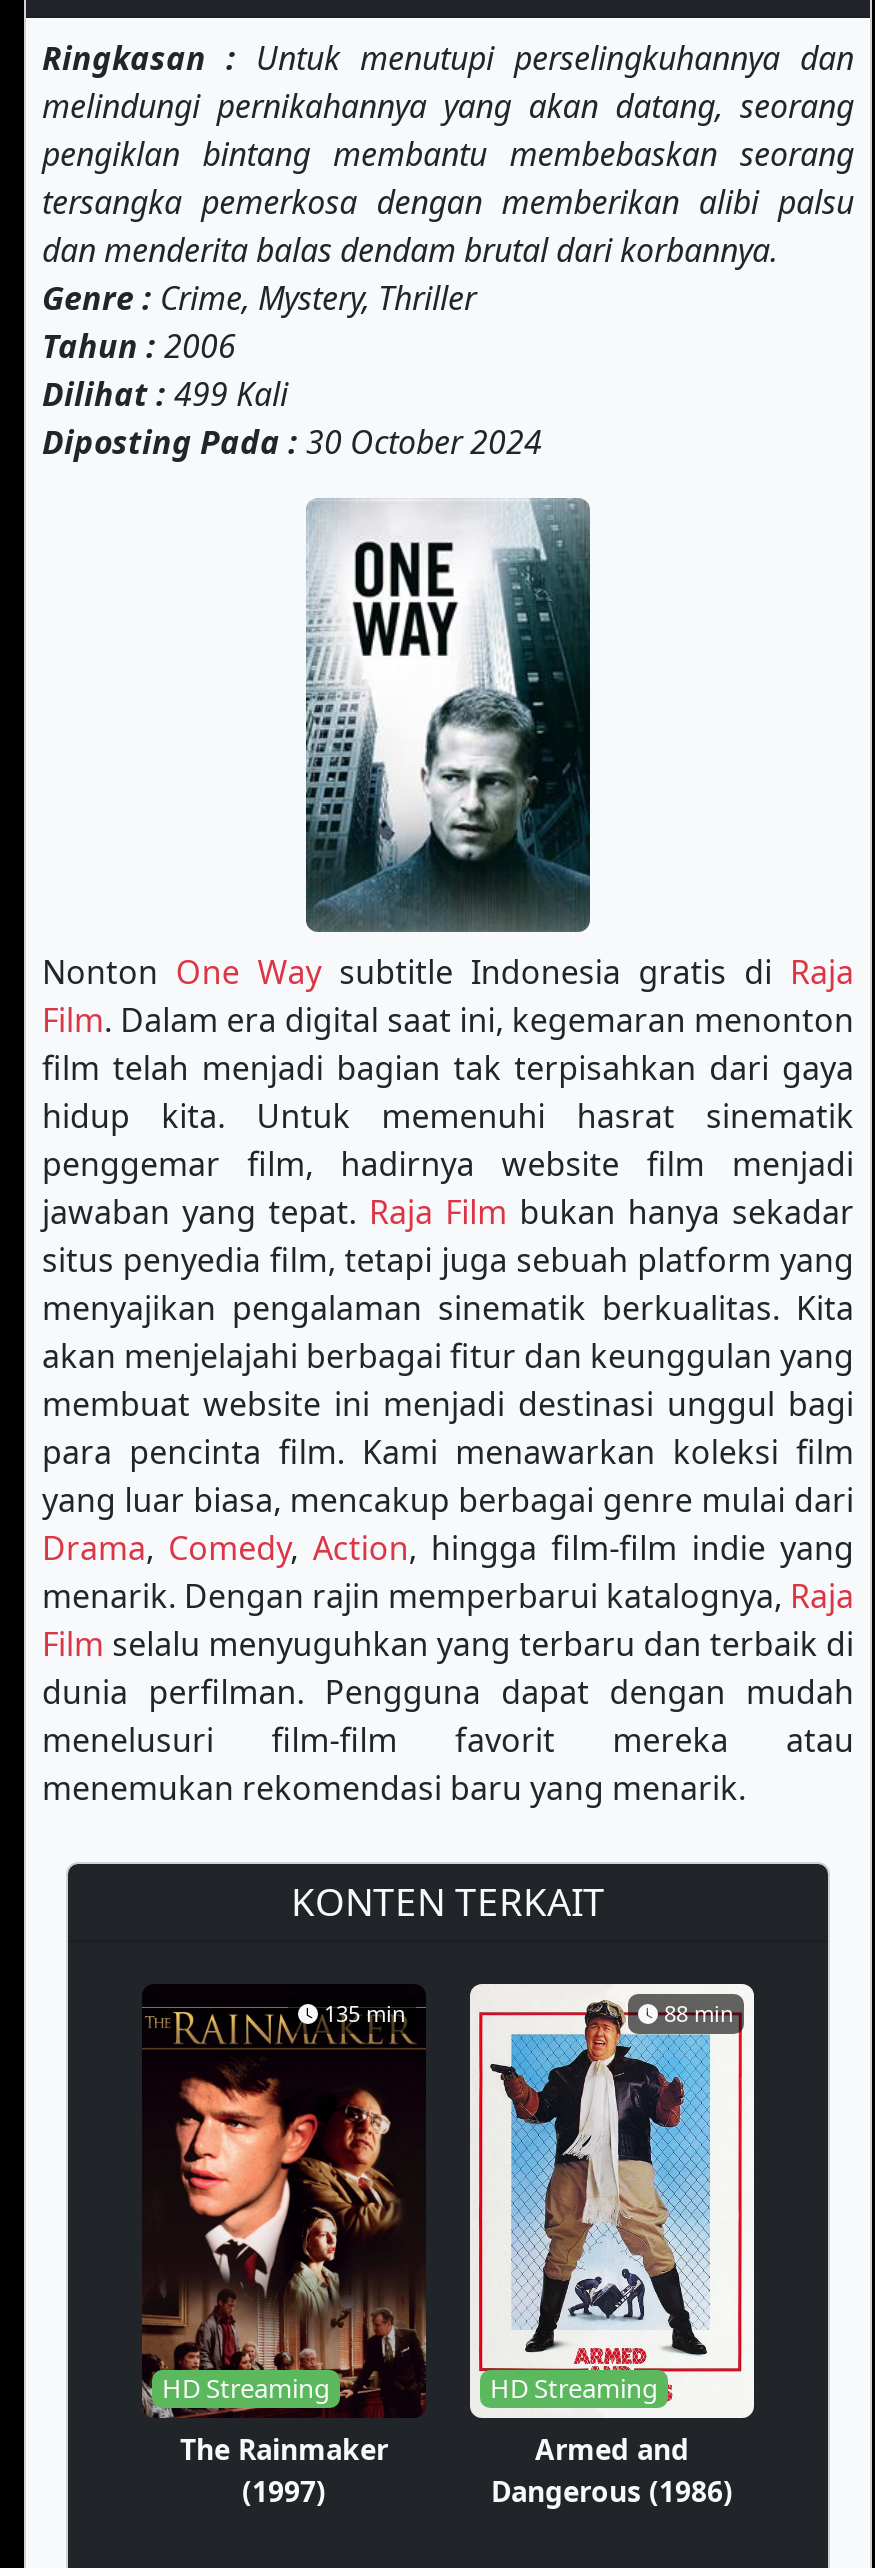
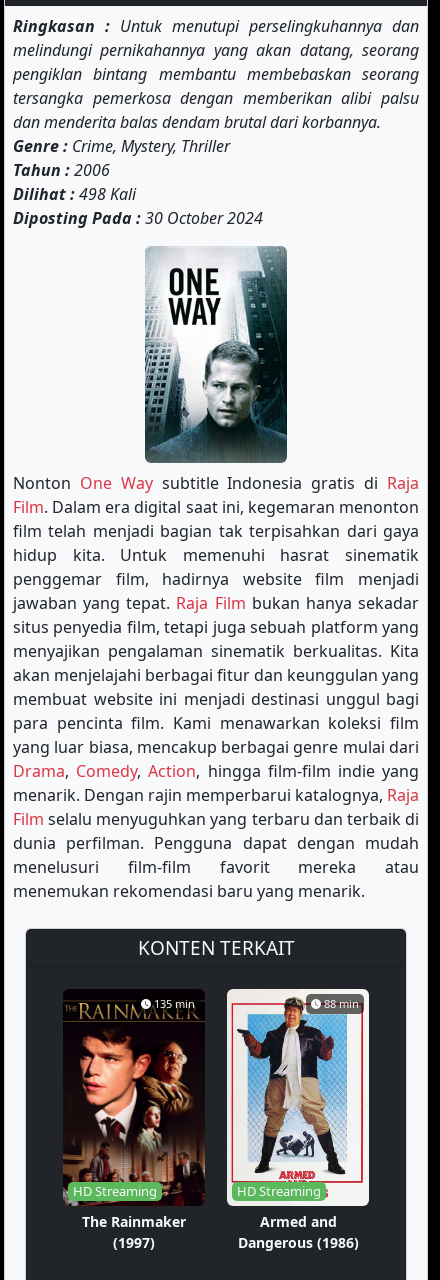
[42,372,288,416] Dilihat : 499 Kali -> [13,183,136,205] Dilihat : 498 Kali

